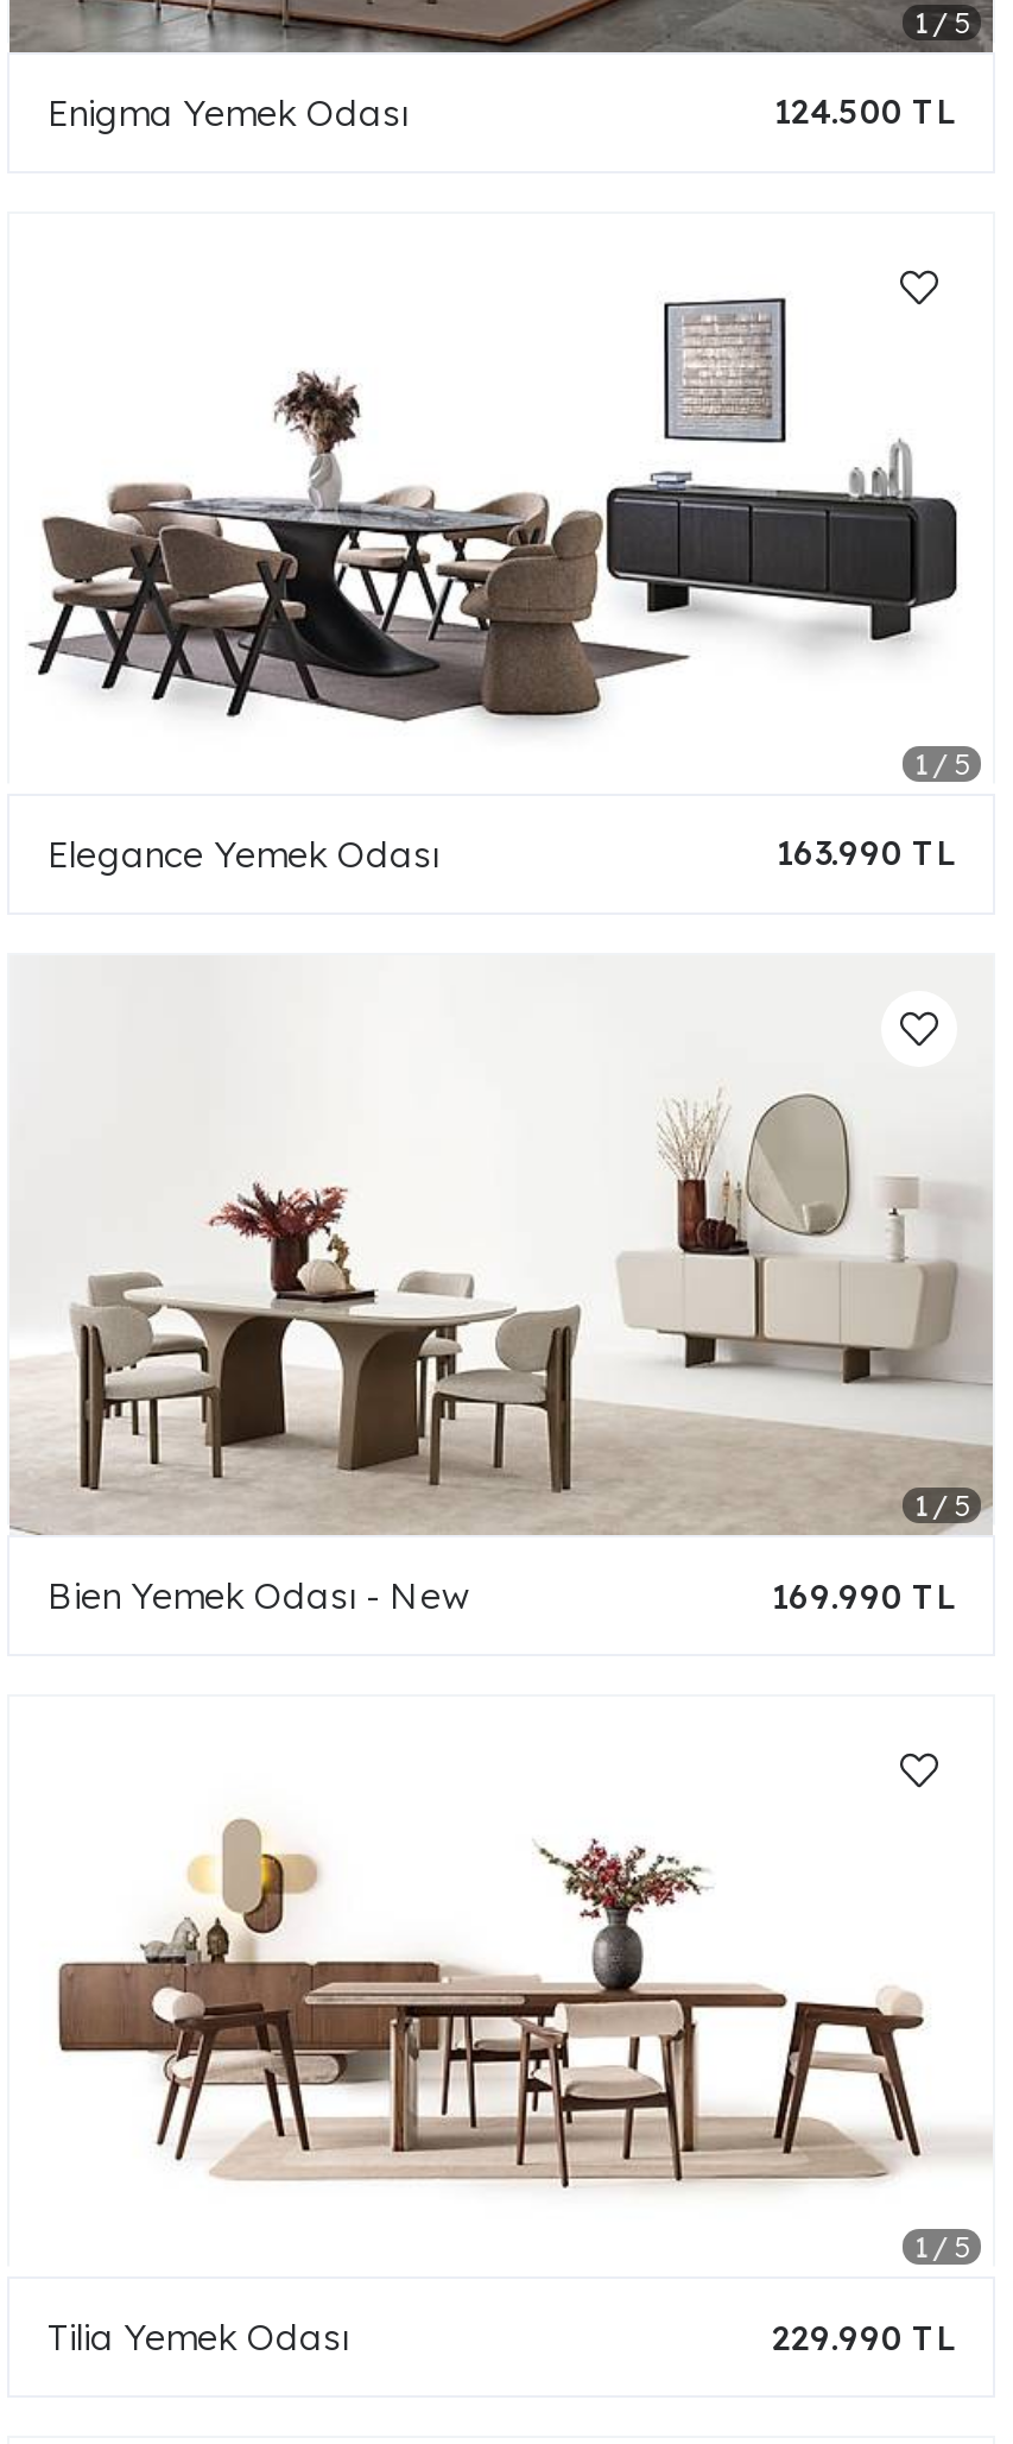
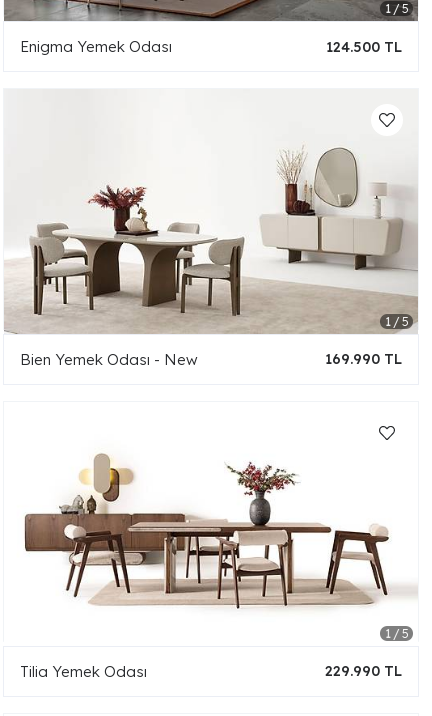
[12,297,993,876] [image] | Elegance Yemek Odası | 163.990 TL -> none

